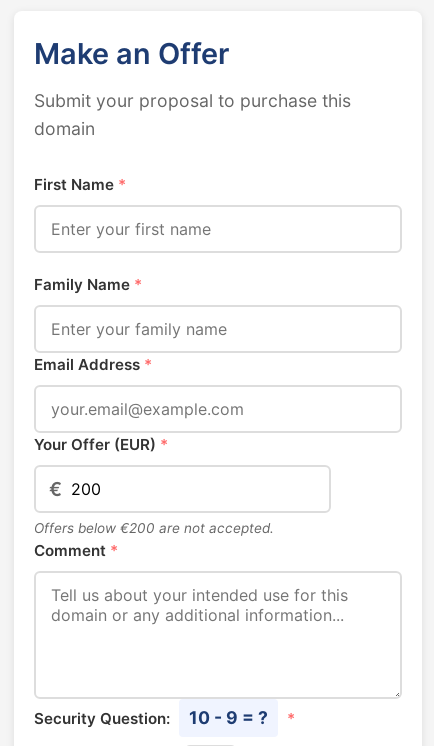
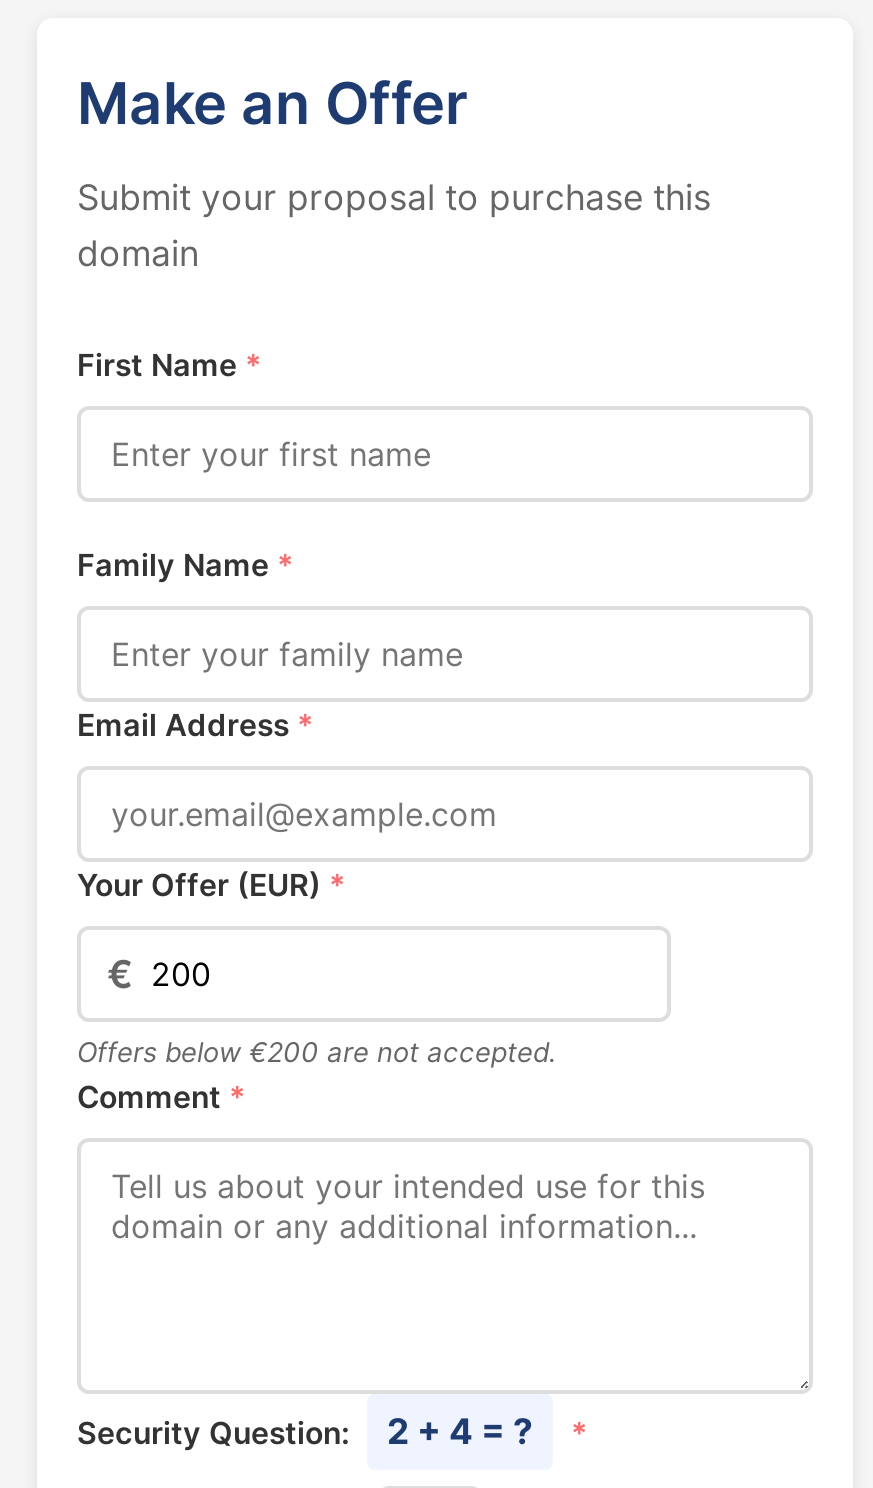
[189,707,268,728] 10 - 9 = ? -> [387,1410,533,1452] 2 + 4 = ?

